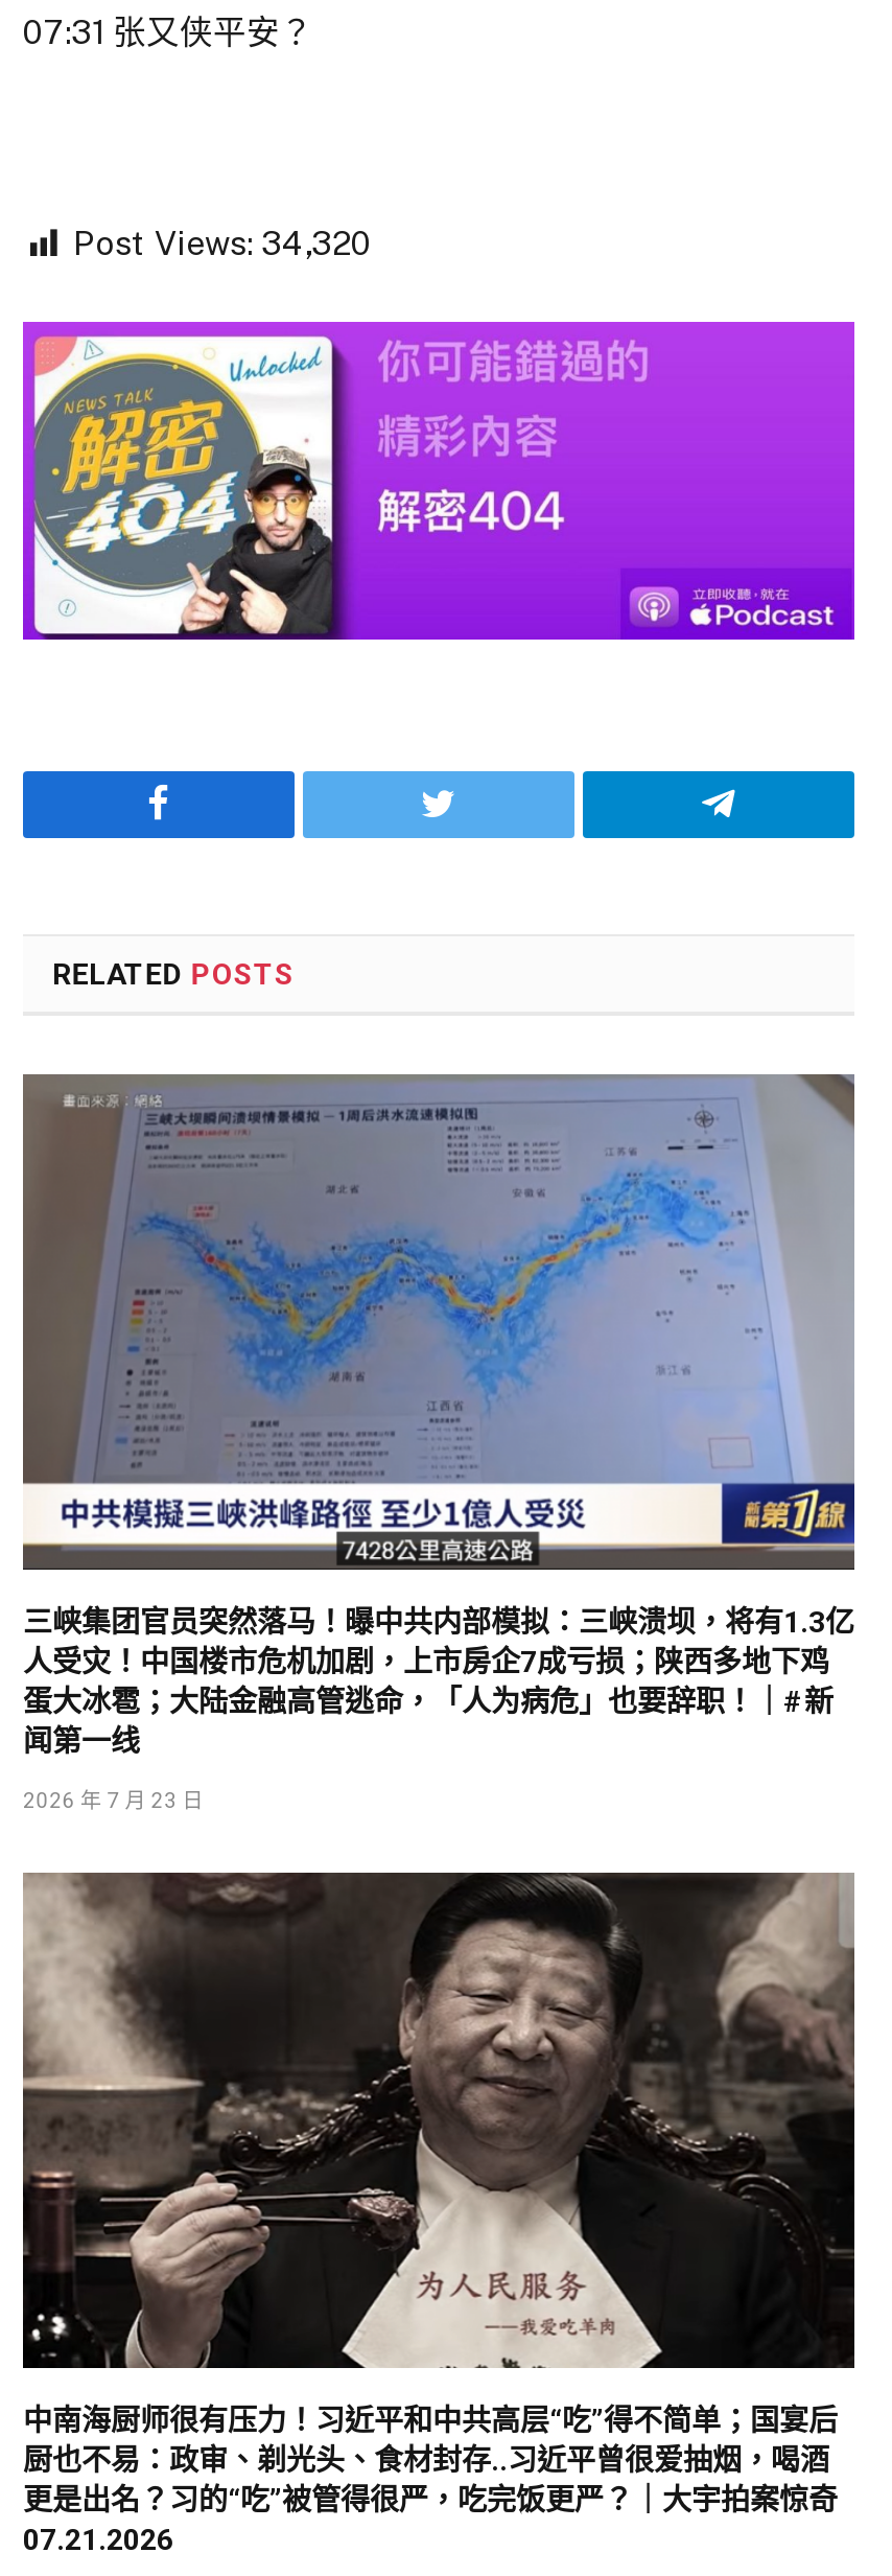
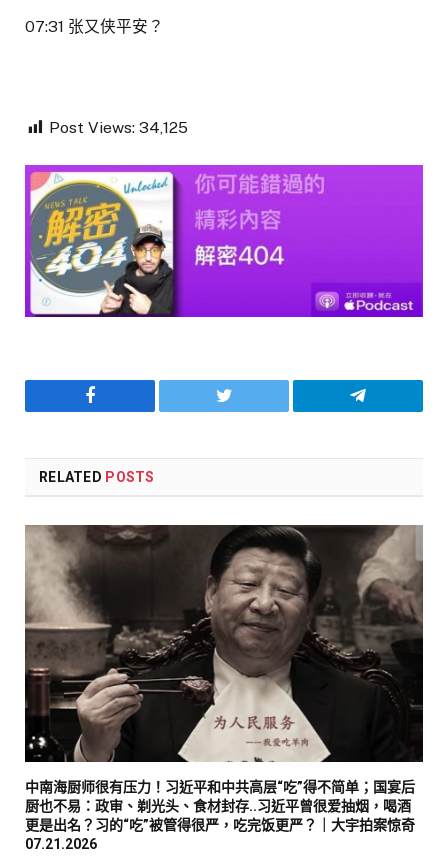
[73,223,372,263] Post Views: 34,320 -> [49,118,188,137] Post Views: 34,125
[21,1074,856,1813] [image] | 三峡集团官员突然落马！曝中共内部模拟：三峡溃坝，将有1.3亿 | 人受灾！中国楼市危机加剧，上市房企7成亏损；陕西多地下鸡 | 蛋大冰雹；大陆金融高管逃命，「人为病危」也要辞职！｜#新 | 闻第一线 | 2026 年 7 月 23 日 -> none

